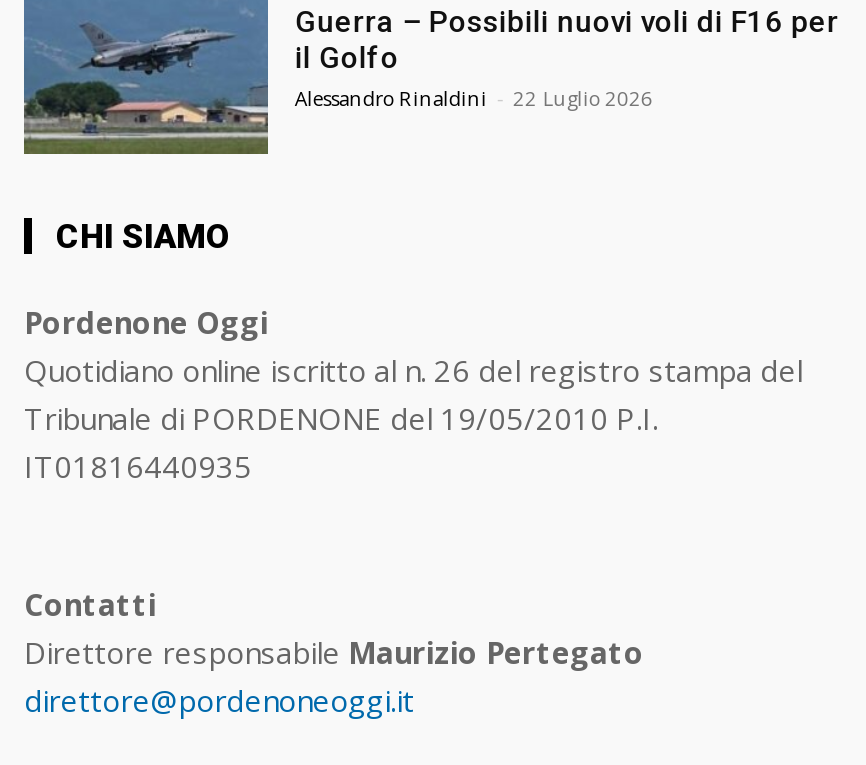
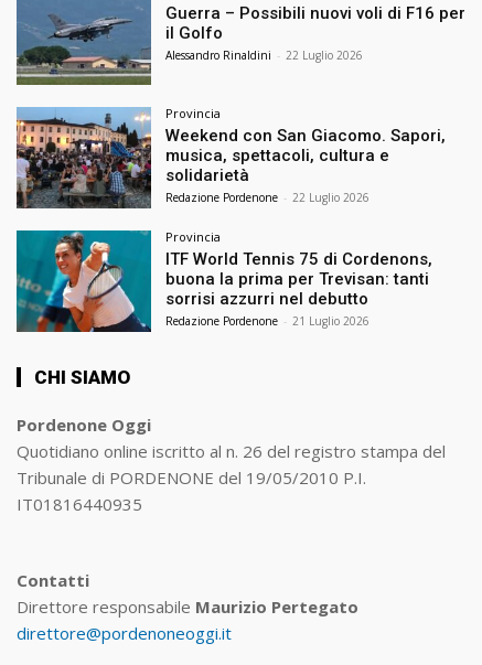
none -> [15,105,446,329] [image] | Provincia | Weekend con San Giacomo. Sapori, | musica, spettacoli, cultura e | solidarietà | Redazione Pordenone - 22 Luglio 2026 | Provincia | ITF World Tennis 75 di Cordenons, | buona la prima per Trevisan: tanti | sorrisi azzurri nel debutto | Redazione Pordenone - 21 Luglio 2026
none -> [15,229,150,333] [image]

